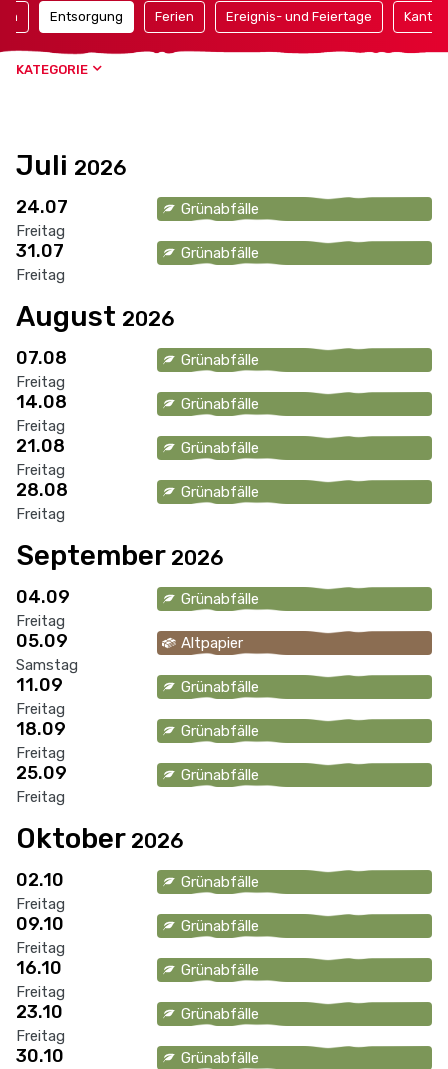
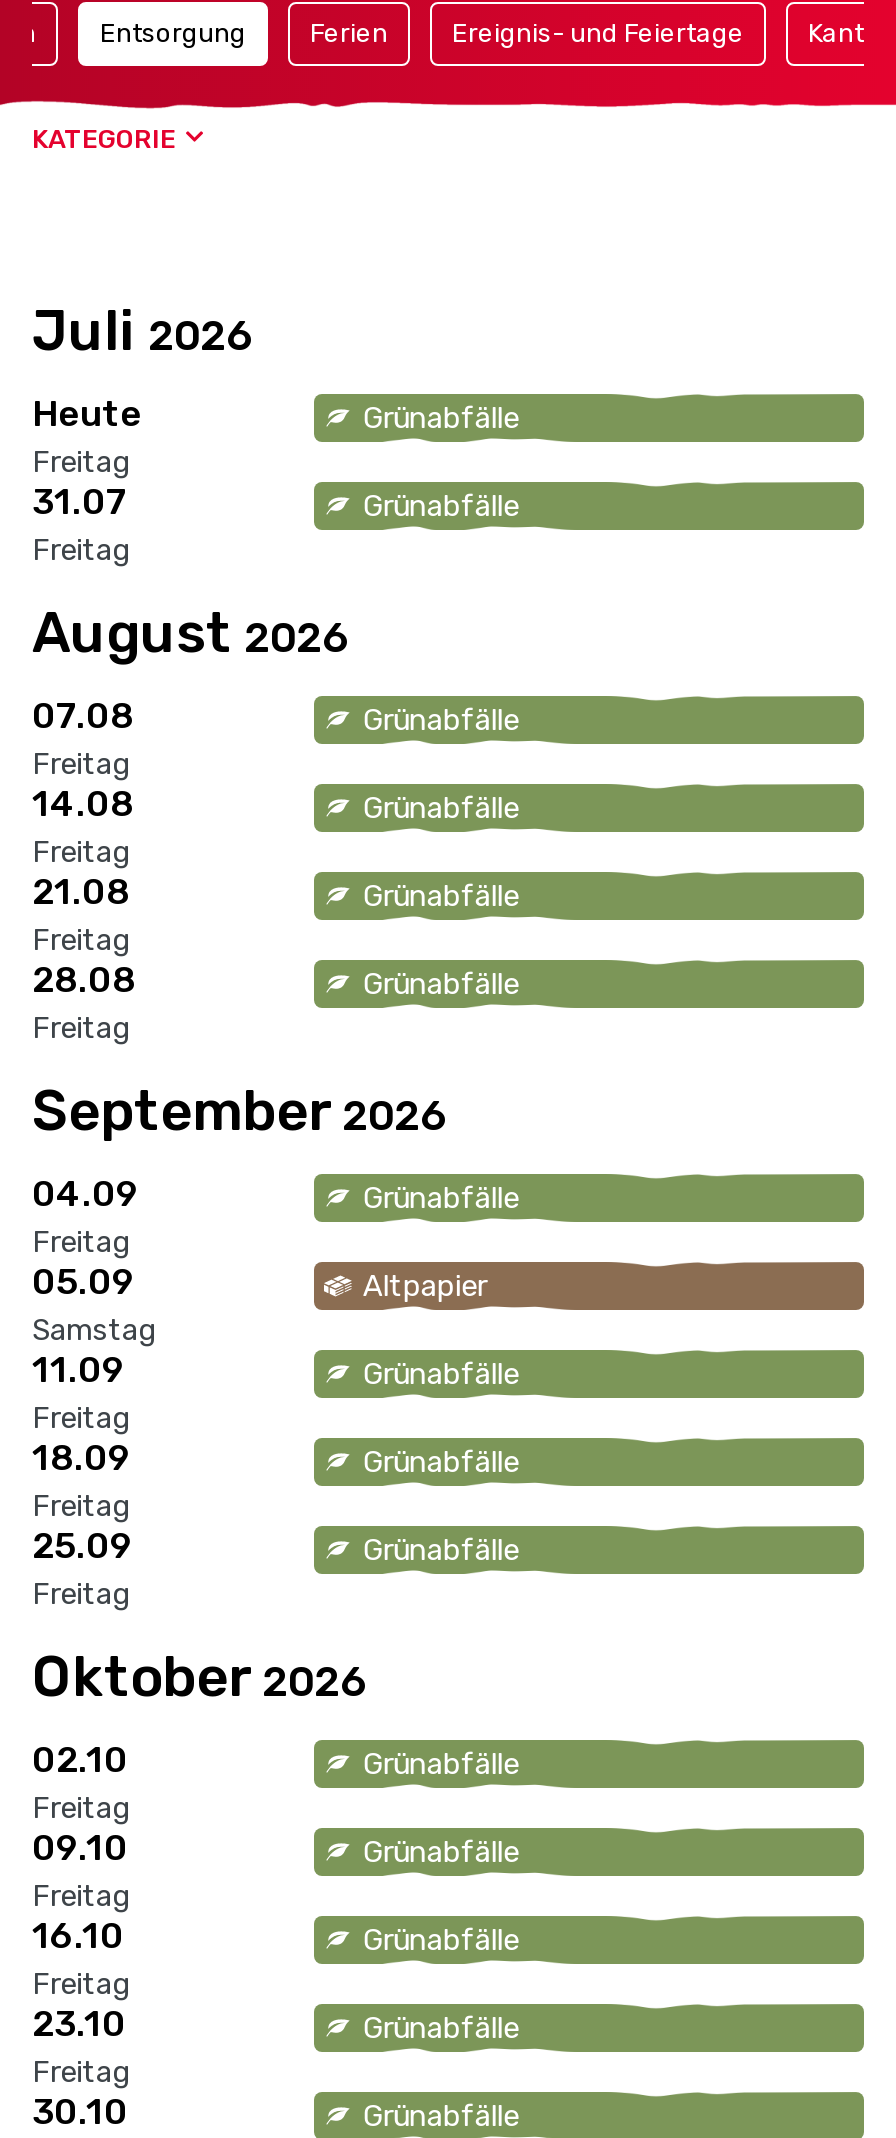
[16,196,68,218] 24.07 -> [32,392,142,436] Heute

